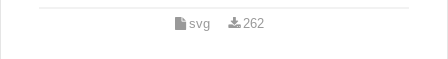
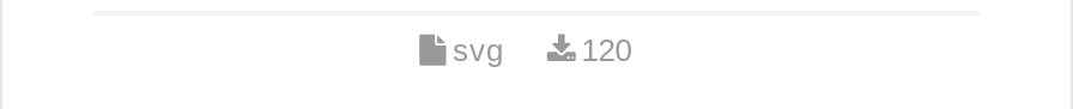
[243,16,264,31] 262 -> [581,31,632,67] 120

